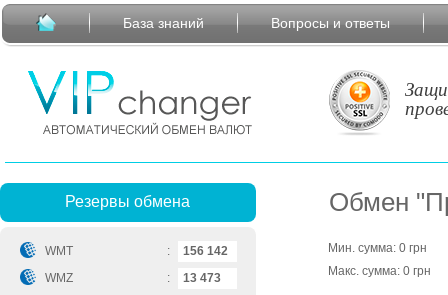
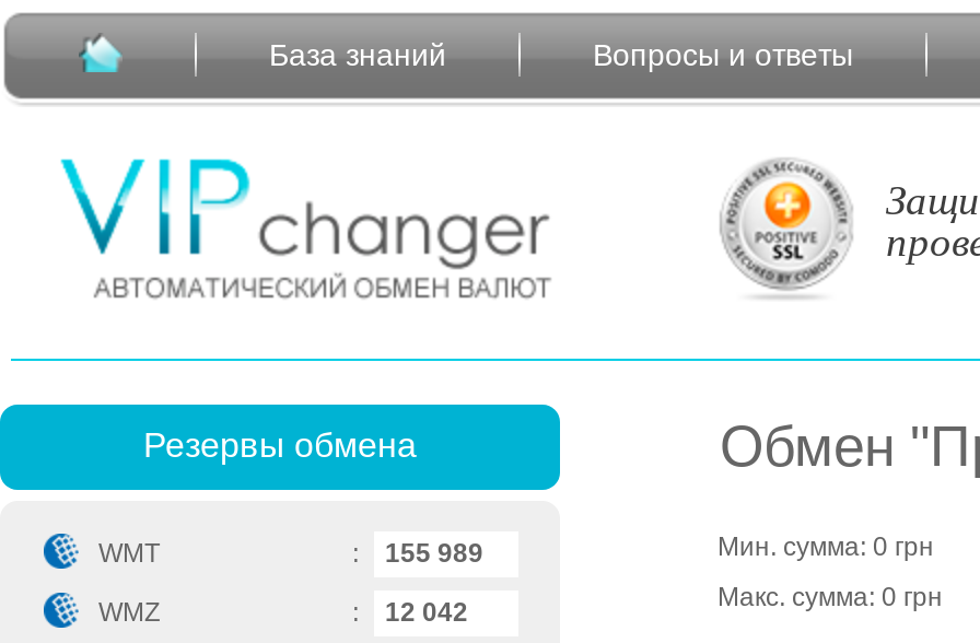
[183,244,228,258] 156 142 -> [385,538,483,569] 155 989
[183,271,221,285] 13 473 -> [385,597,468,628] 12 042

